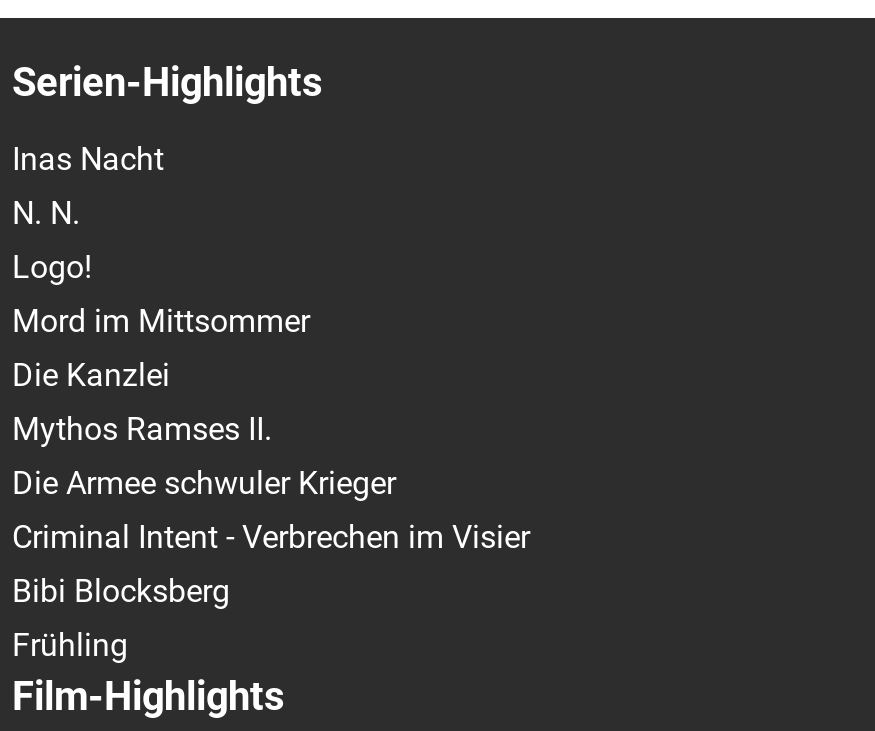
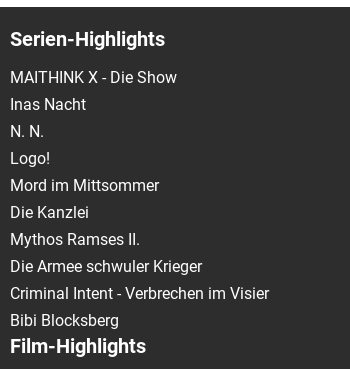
none -> [10,68,177,87] MAITHINK X - Die Show
moved [12,140,530,610] -> [10,95,269,330]: Inas Nacht | N. N. | Logo! | ... | Criminal Intent - Verbrechen im Visier | Bibi Blocksberg
[12,626,128,664] Frühling -> none

